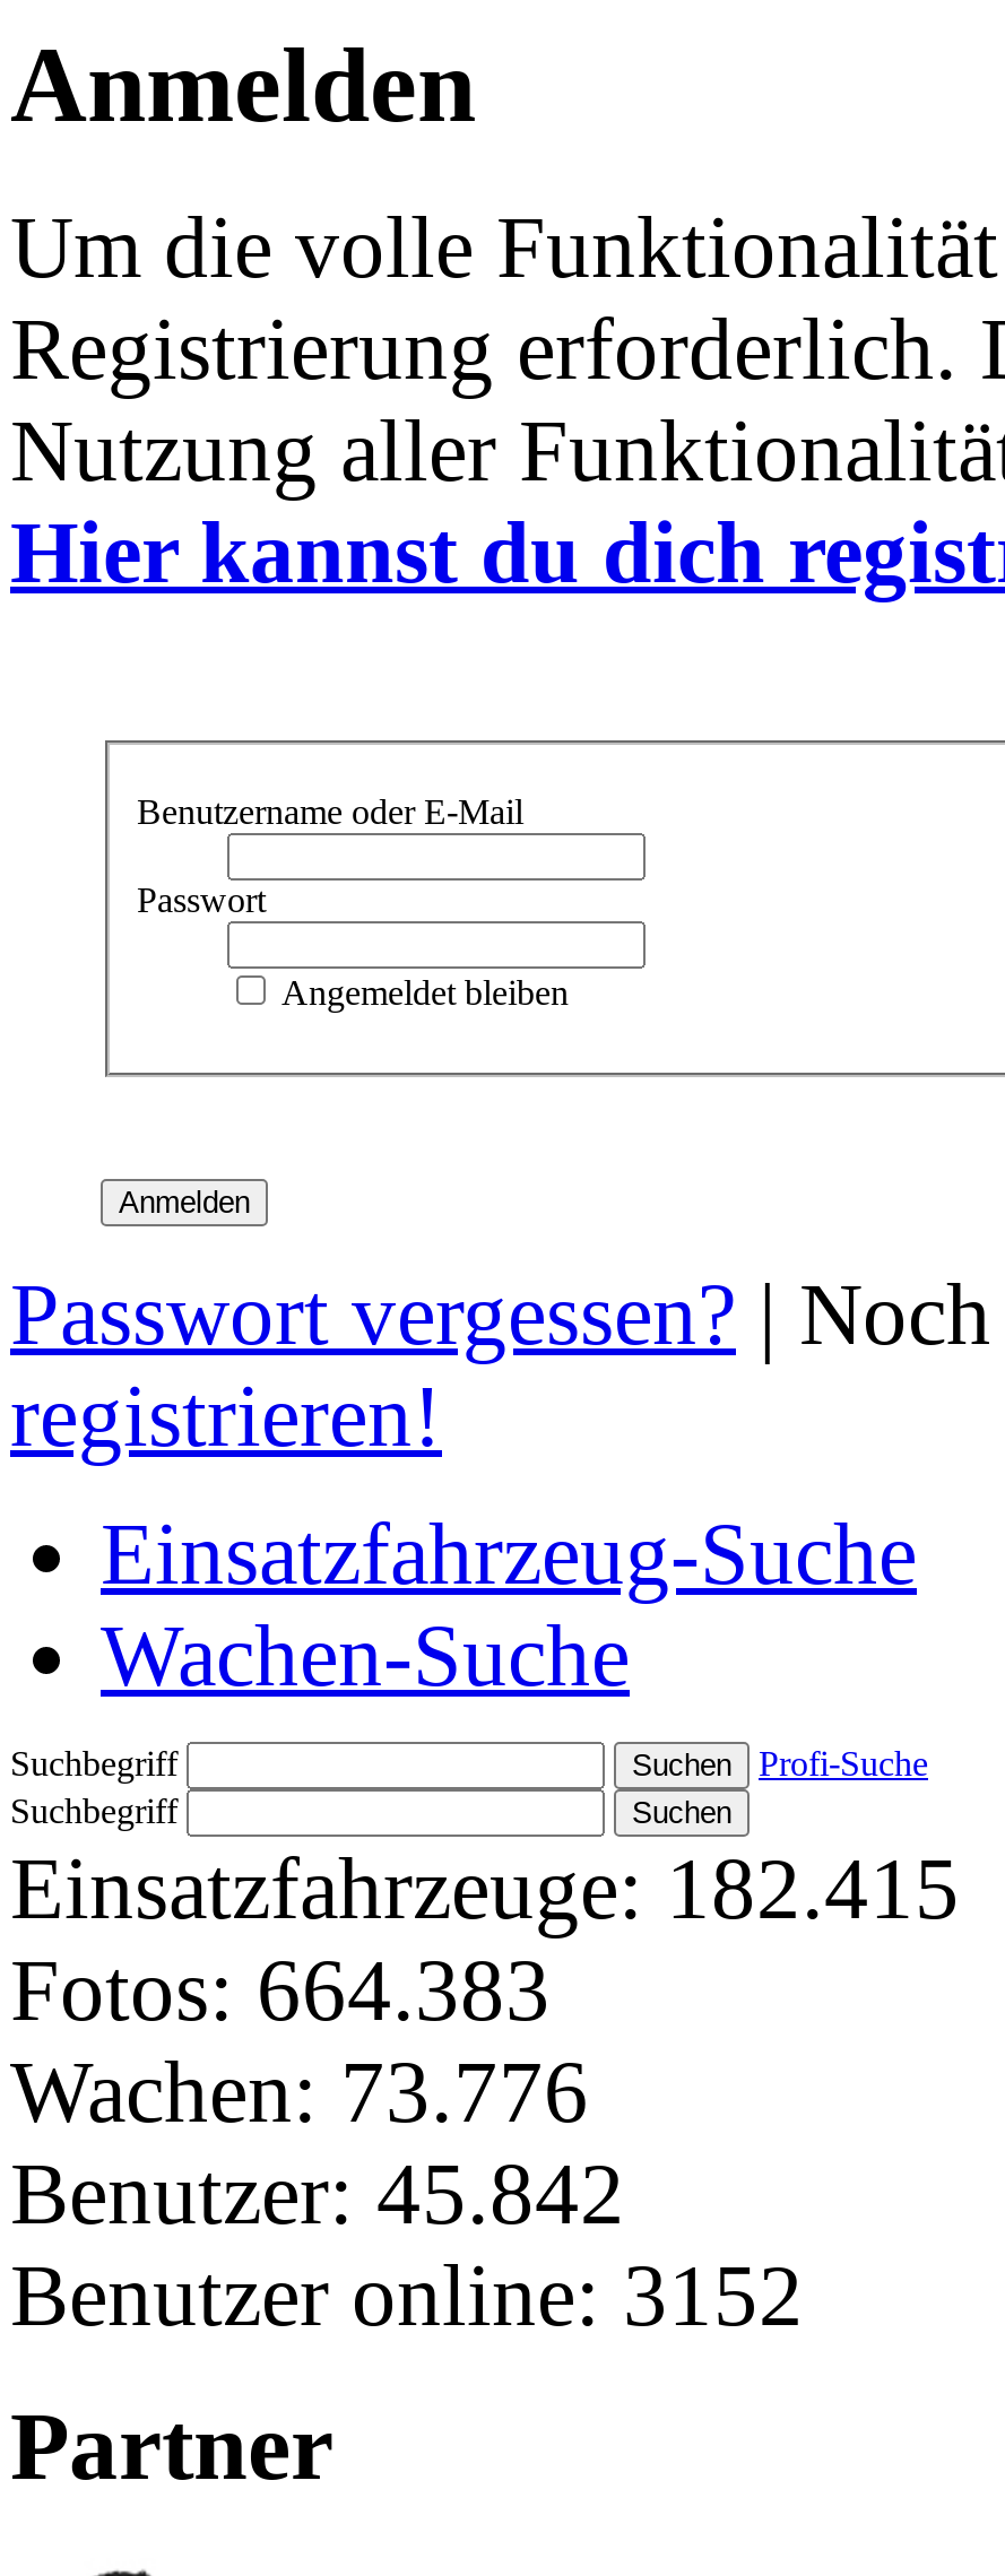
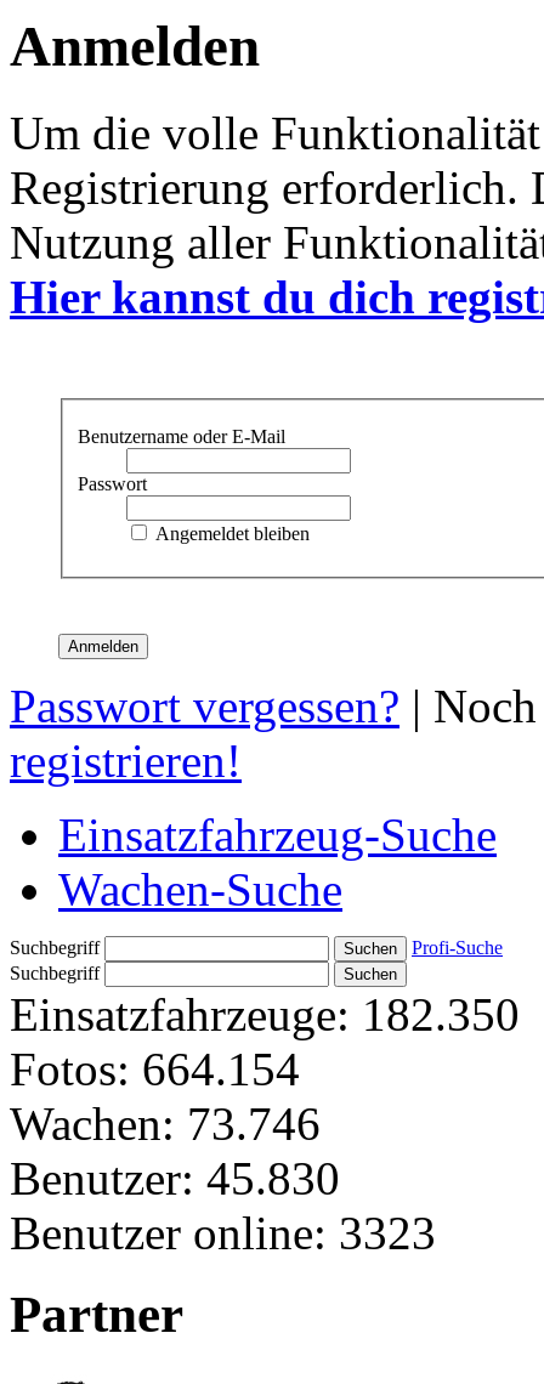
[10,1840,960,1937] Einsatzfahrzeuge: 182.415 -> [10,989,520,1041] Einsatzfahrzeuge: 182.350
[10,1942,551,2039] Fotos: 664.383 -> [10,1043,300,1096] Fotos: 664.154
[10,2044,589,2141] Wachen: 73.776 -> [10,1098,321,1150] Wachen: 73.746
[10,2145,625,2243] Benutzer: 45.842 -> [10,1153,340,1205] Benutzer: 45.830
[10,2247,804,2344] Benutzer online: 3152 -> [10,1207,436,1260] Benutzer online: 3323

